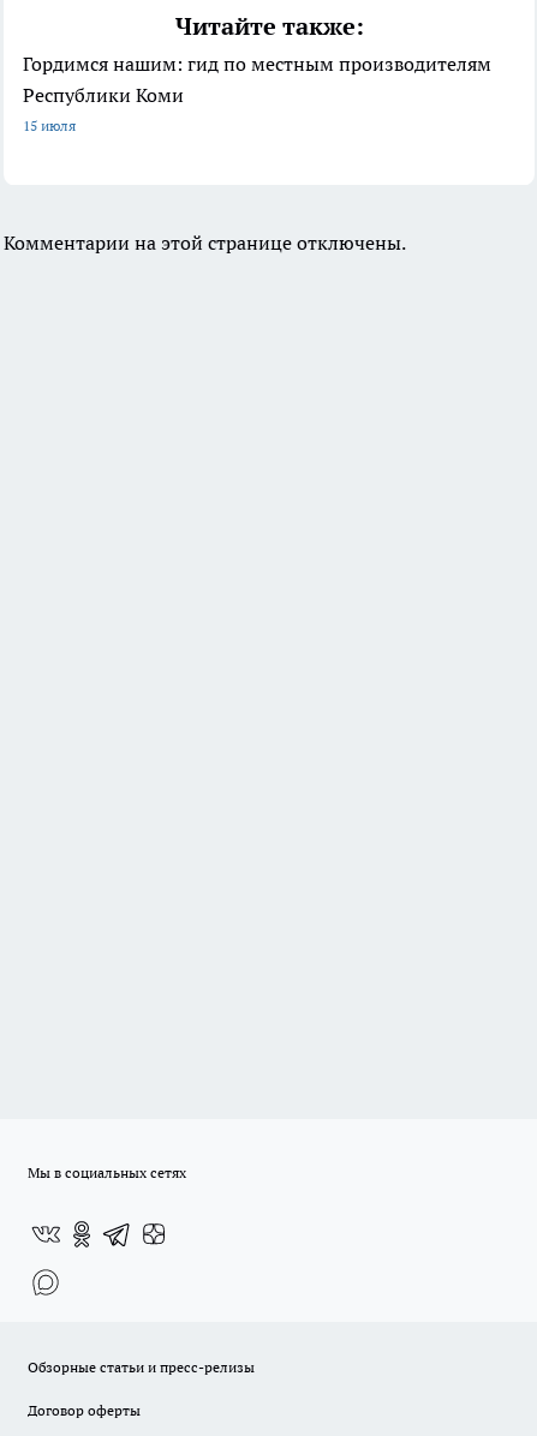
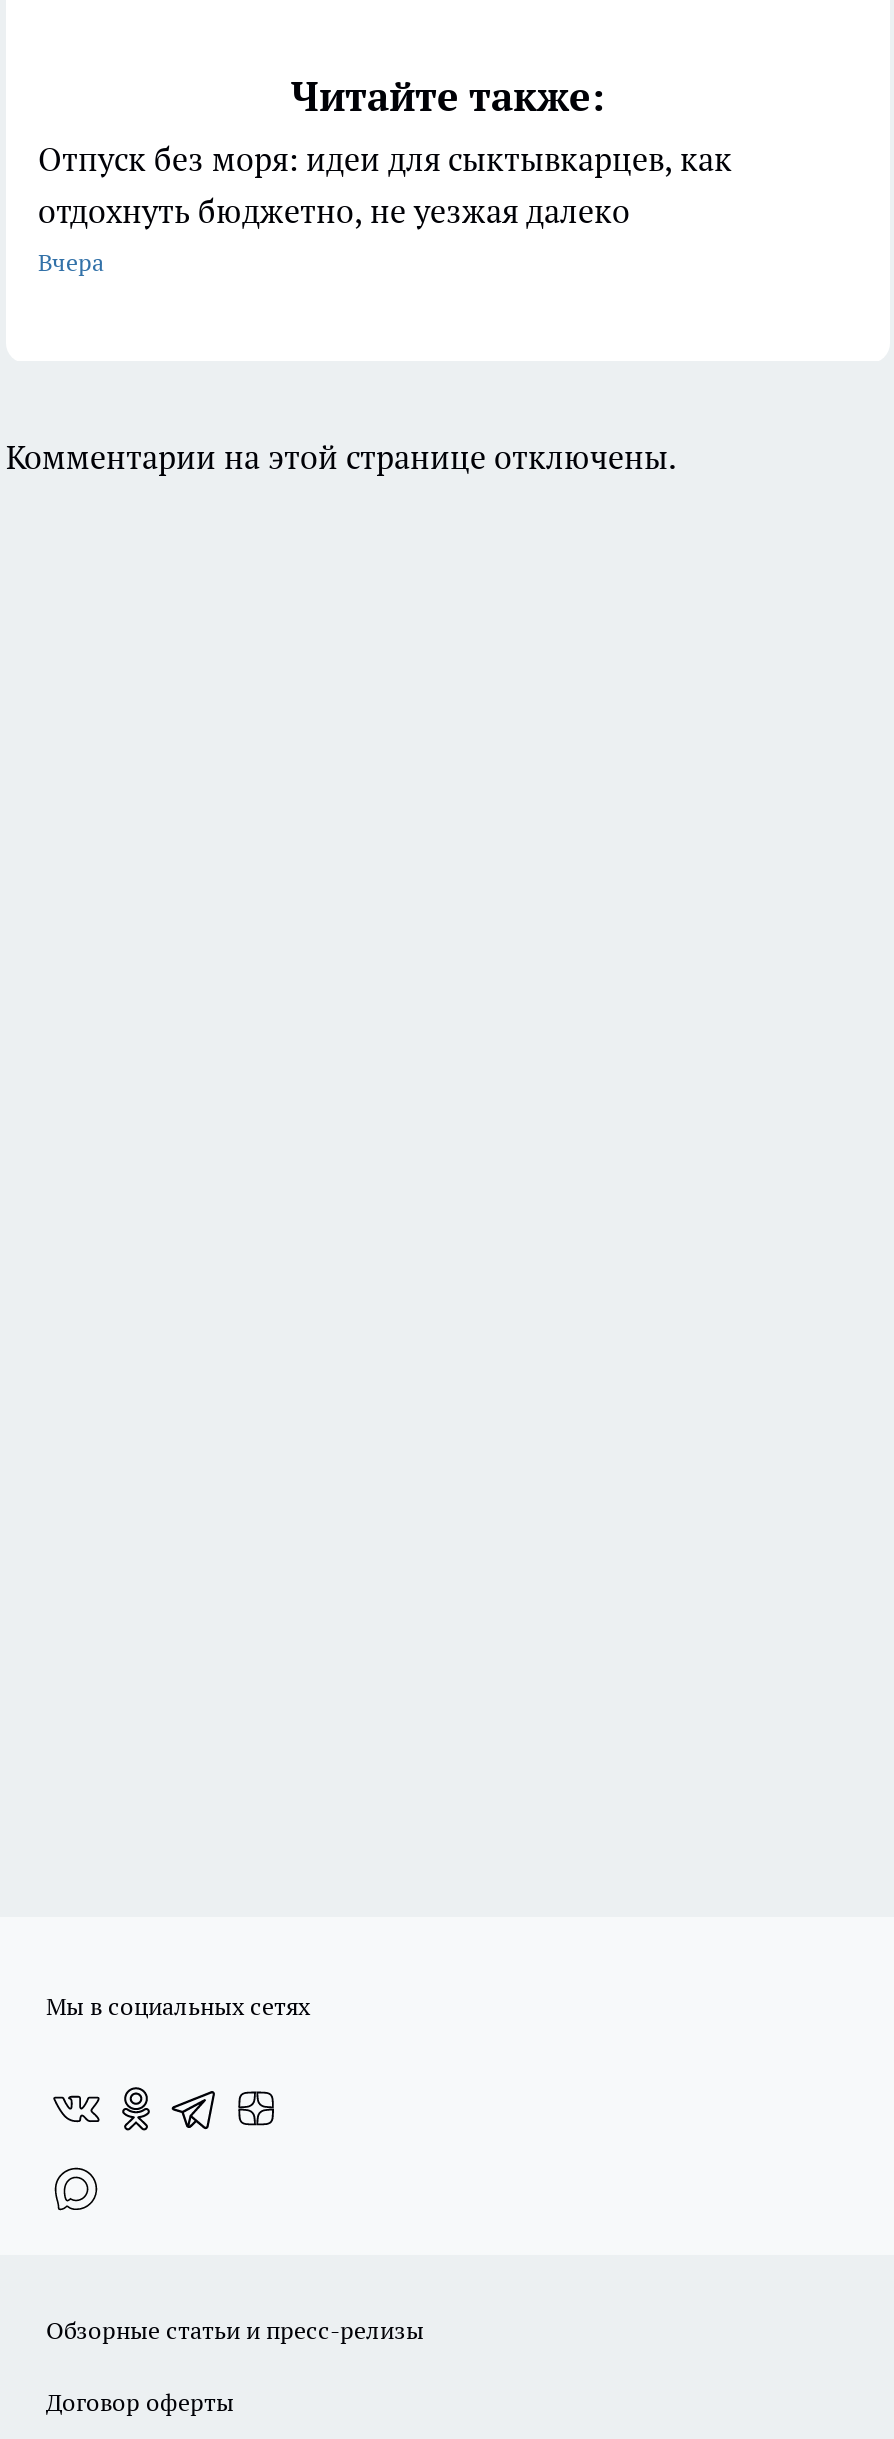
[23,52,491,135] Гордимся нашим: гид по местным производителям | Республики Коми | 15 июля -> [38,139,732,277] Отпуск без моря: идеи для сыктывкарцев, как | отдохнуть бюджетно, не уезжая далеко | Вчера

